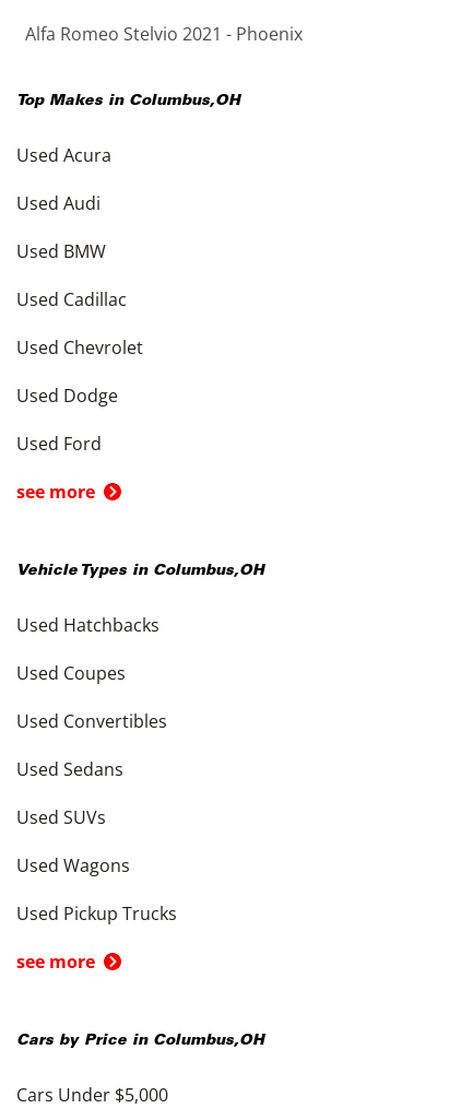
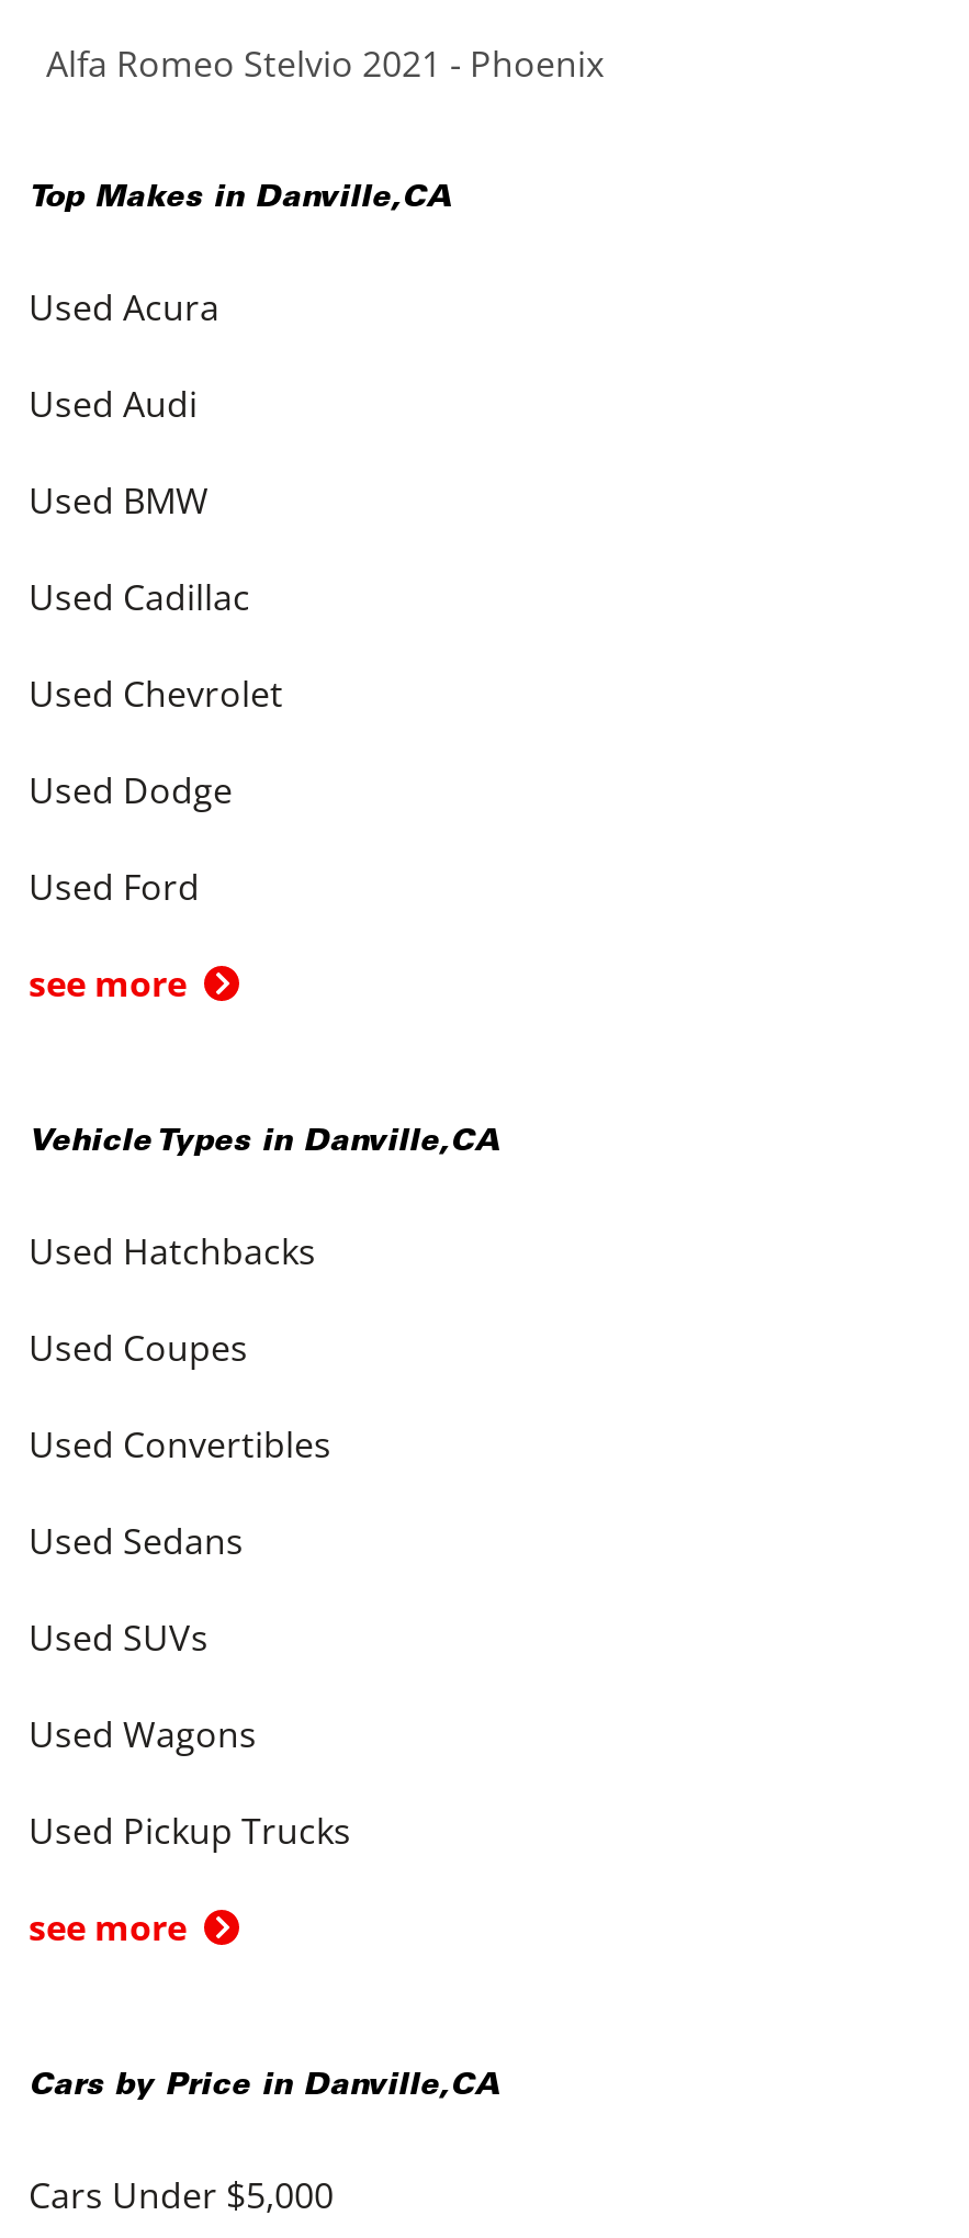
[16,94,240,109] Top Makes in Columbus, OH -> [29,184,452,215] Top Makes in Danville, CA
[16,564,264,579] Vehicle Types in Columbus, OH -> [29,1128,500,1159] Vehicle Types in Danville, CA
[16,1034,264,1049] Cars by Price in Columbus, OH -> [29,2072,500,2103] Cars by Price in Danville, CA

